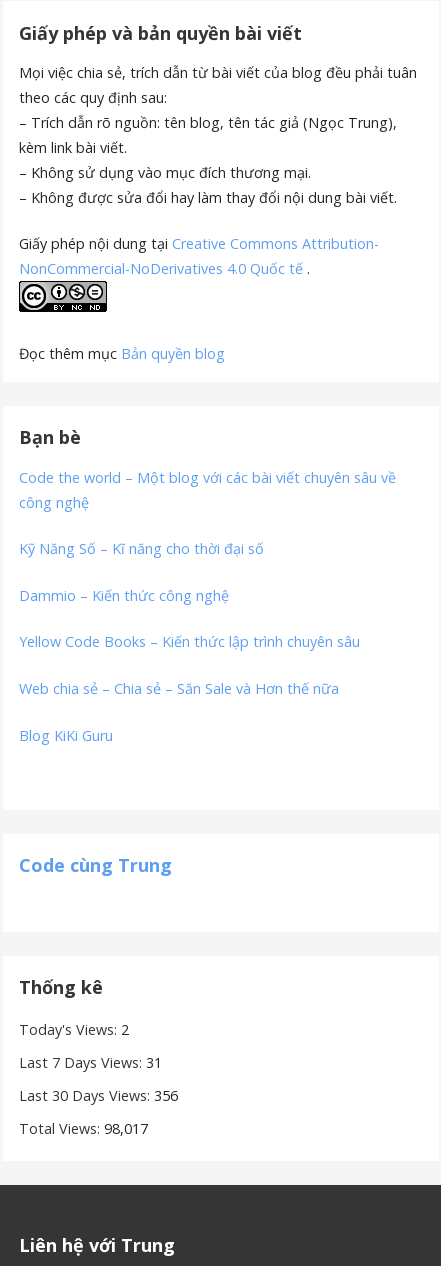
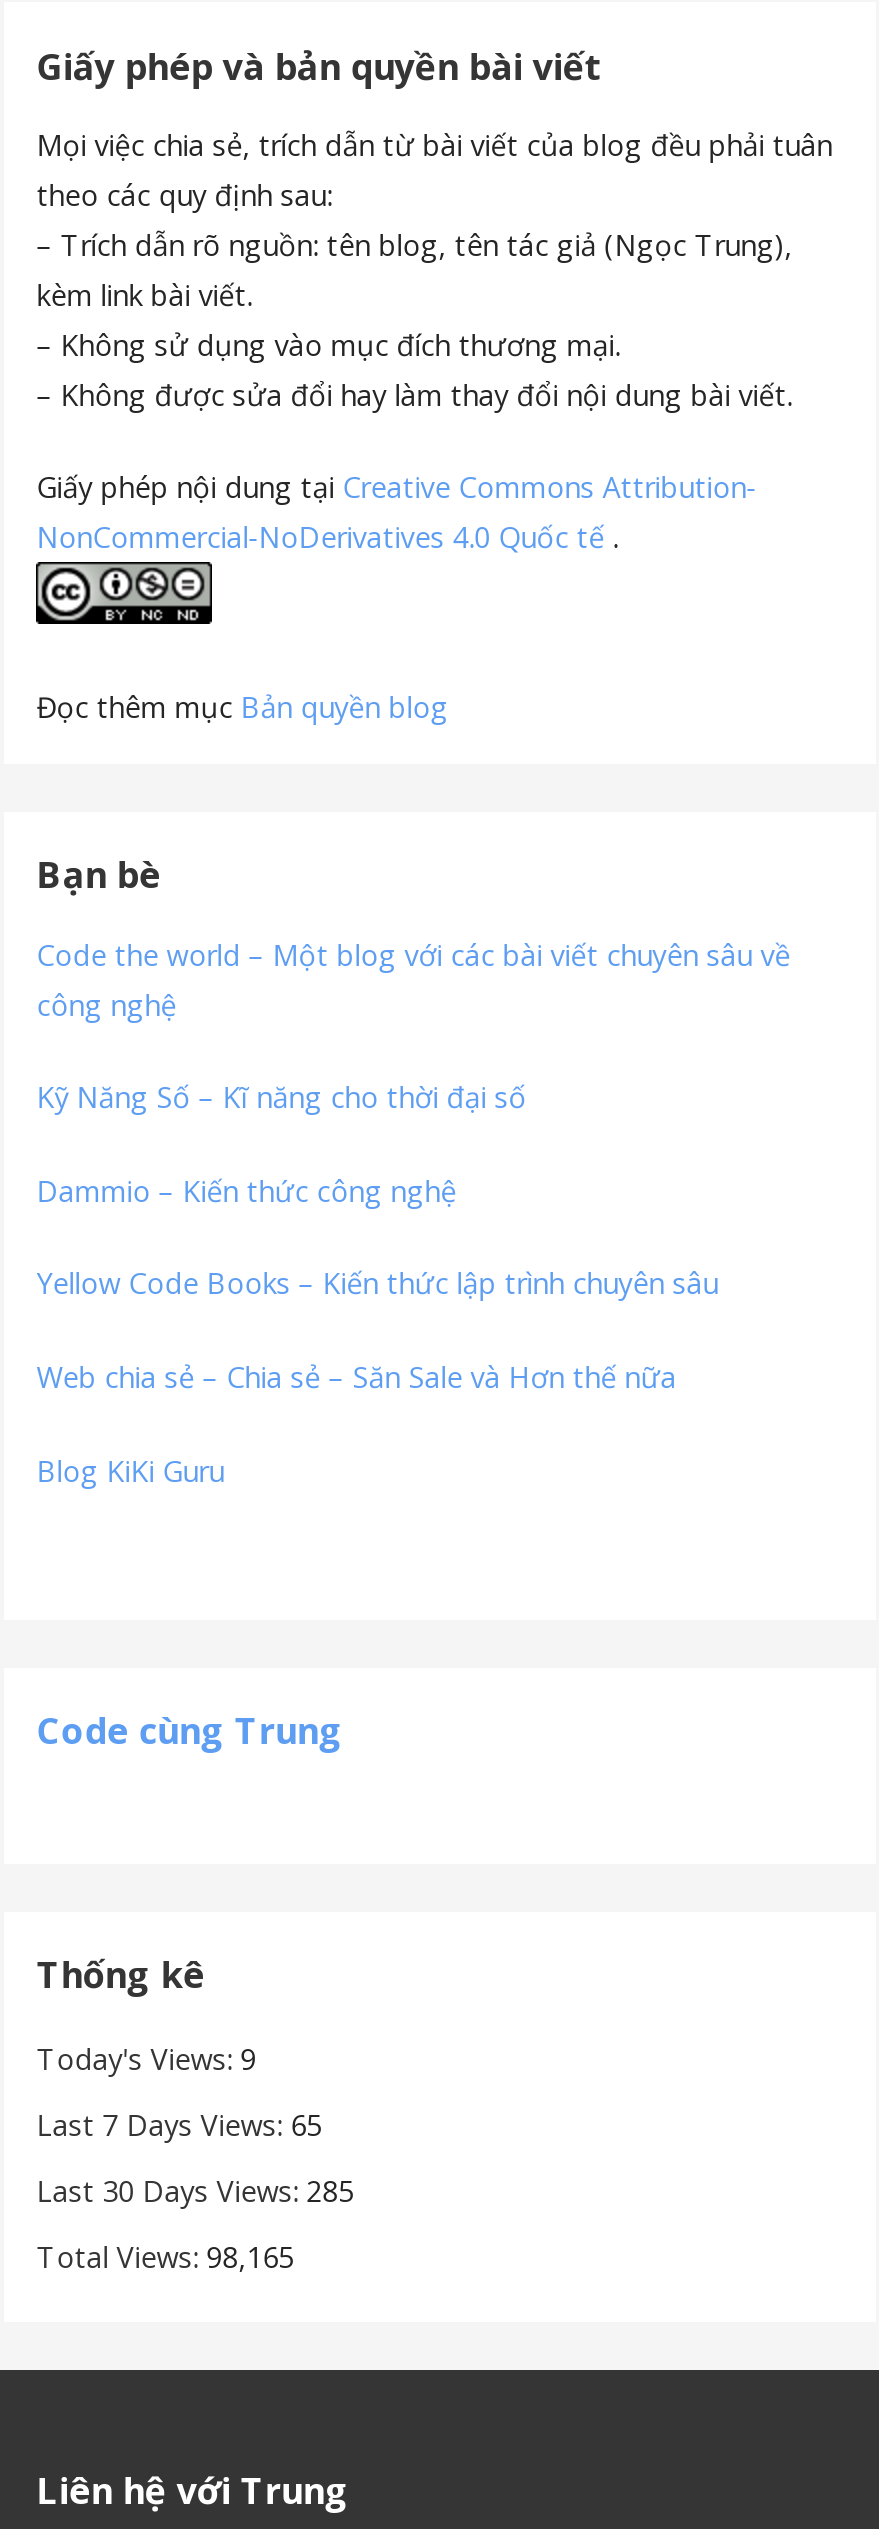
[19,1020,129,1039] Today's Views: 2 -> [36,2040,256,2078] Today's Views: 9
[19,1053,162,1072] Last 7 Days Views: 31 -> [36,2106,322,2144] Last 7 Days Views: 65
[19,1086,178,1105] Last 30 Days Views: 356 -> [36,2172,354,2210] Last 30 Days Views: 285
[19,1119,148,1138] Total Views: 98,017 -> [36,2238,294,2276] Total Views: 98,165

